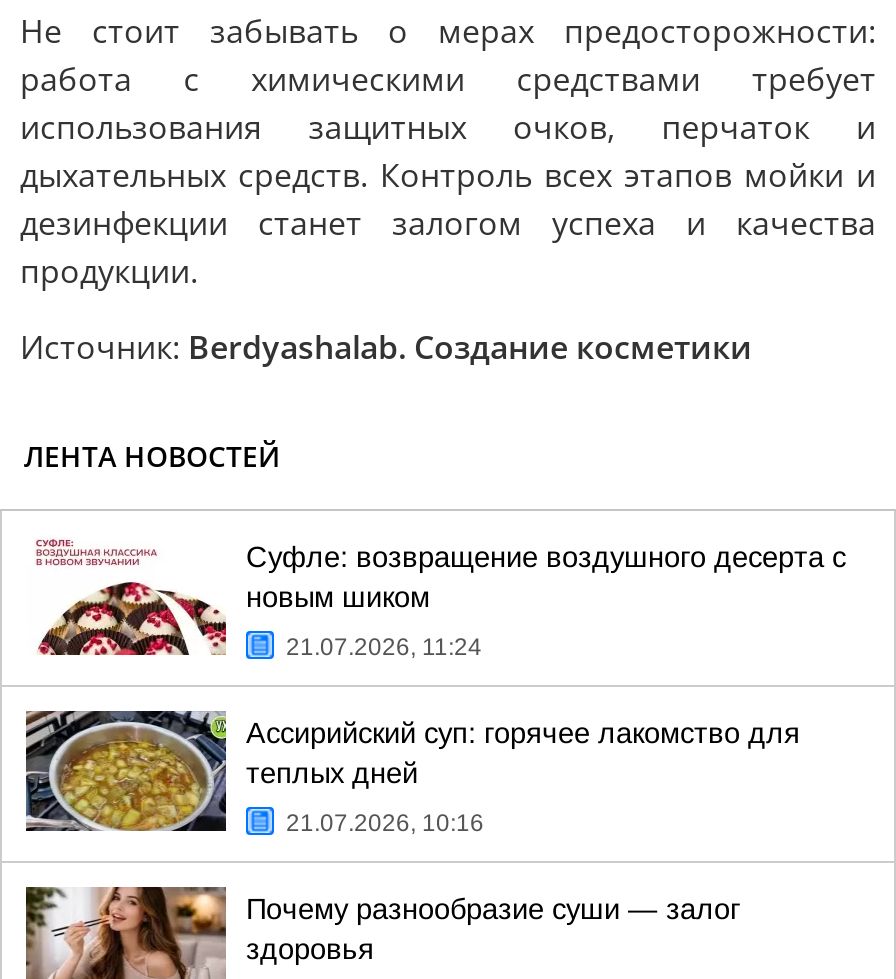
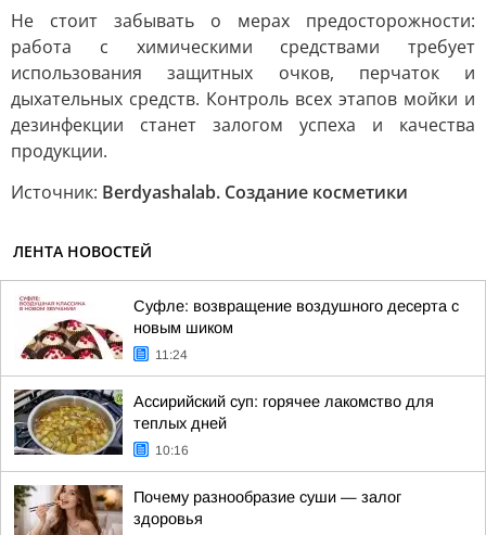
[286,633,482,661] 21.07.2026, 11:24 -> [155,347,188,362] 11:24
[286,809,484,837] 21.07.2026, 10:16 -> [155,443,189,458] 10:16

